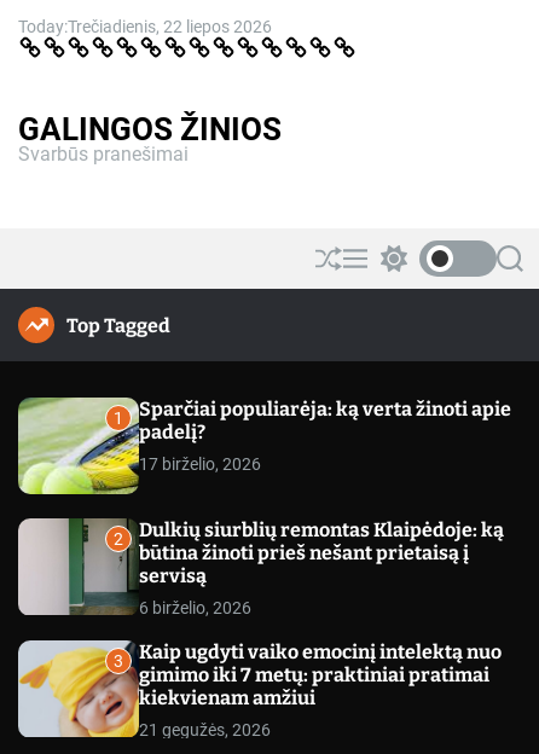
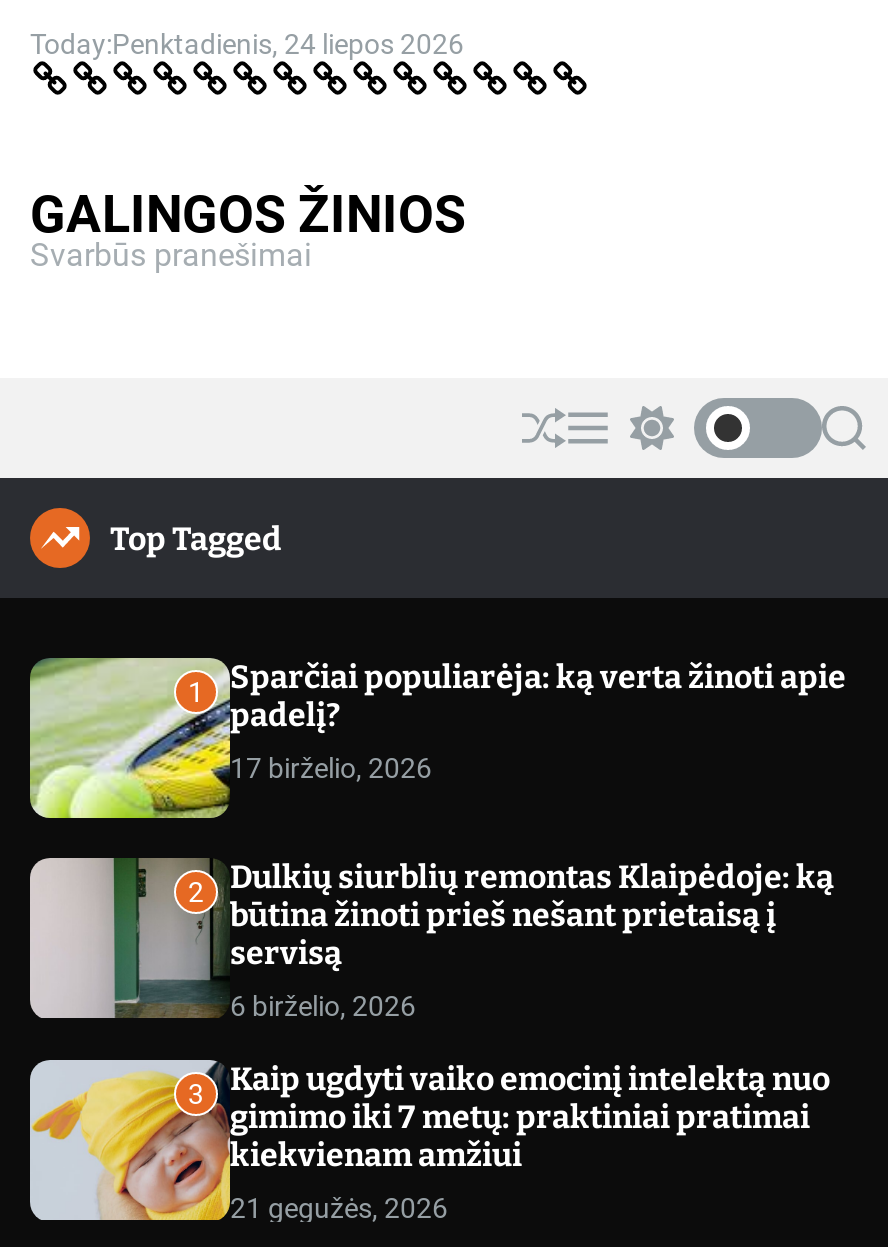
[18,17,272,36] Today:Trečiadienis, 22 liepos 2026 -> [30,28,464,60] Today:Penktadienis, 24 liepos 2026

